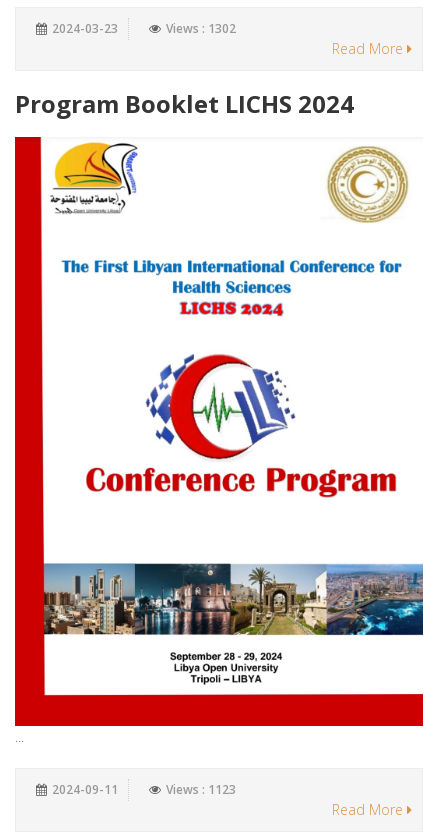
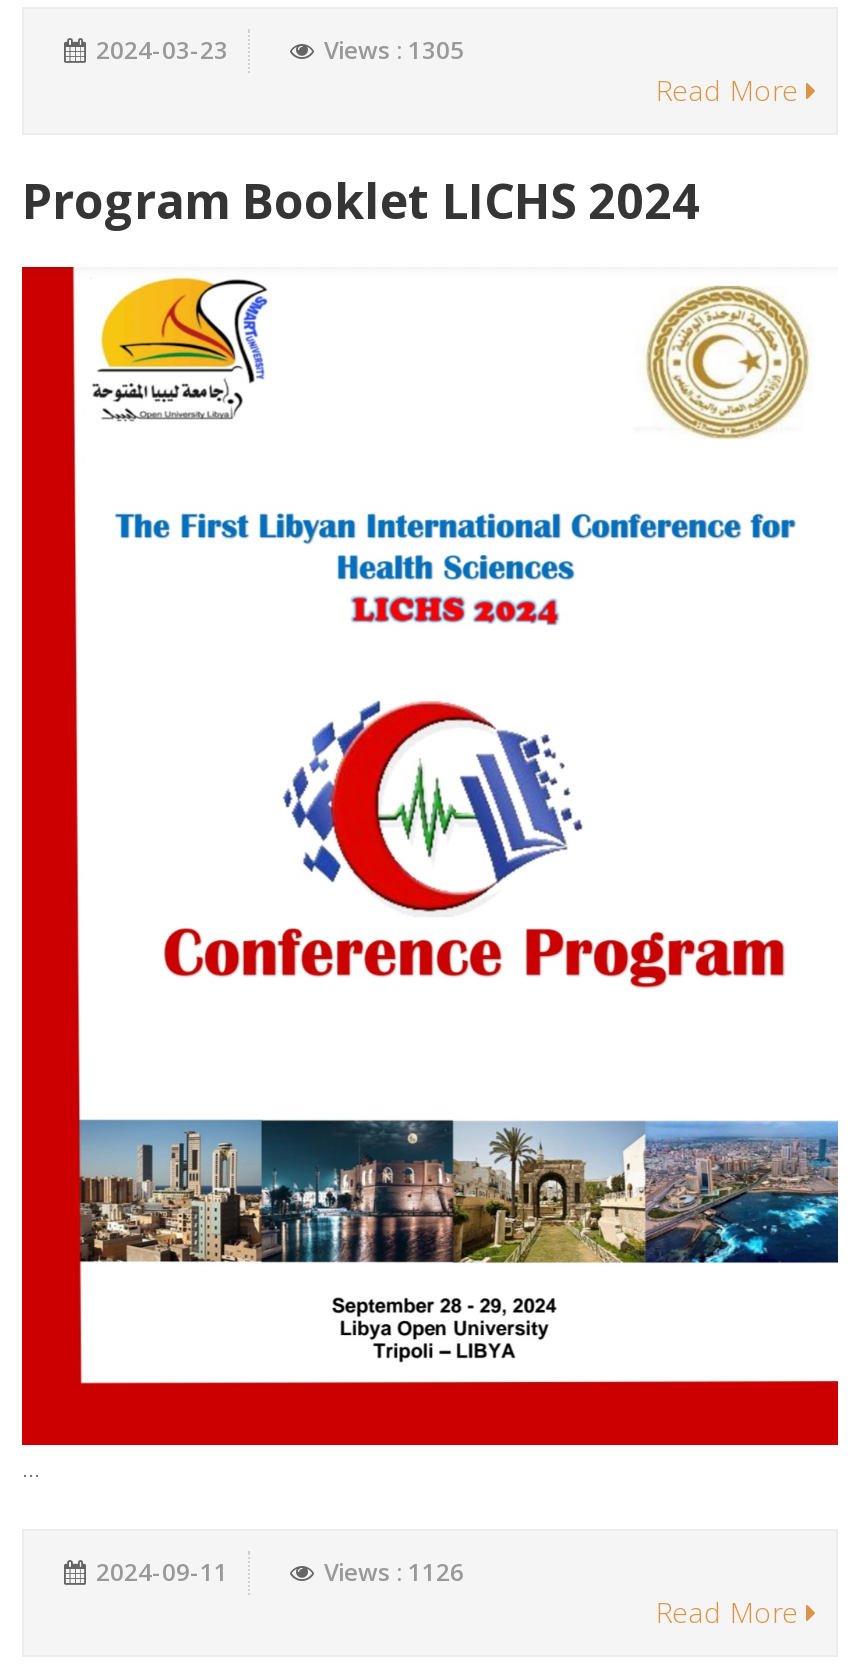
[166,20,236,37] Views : 1302 -> [324,33,464,67] Views : 1305
[166,781,236,798] Views : 1123 -> [324,1554,464,1588] Views : 1126

